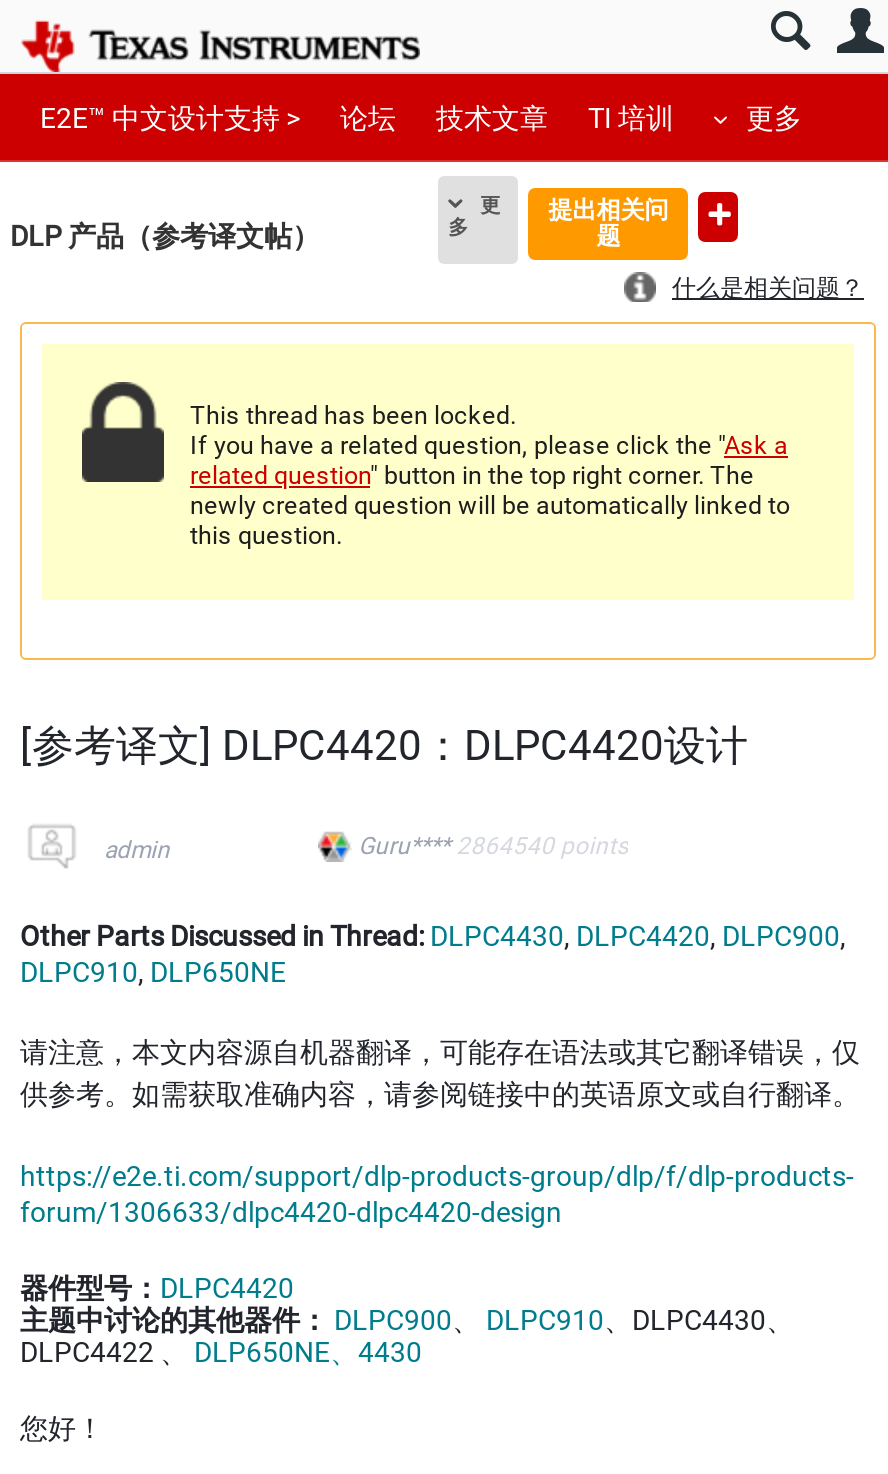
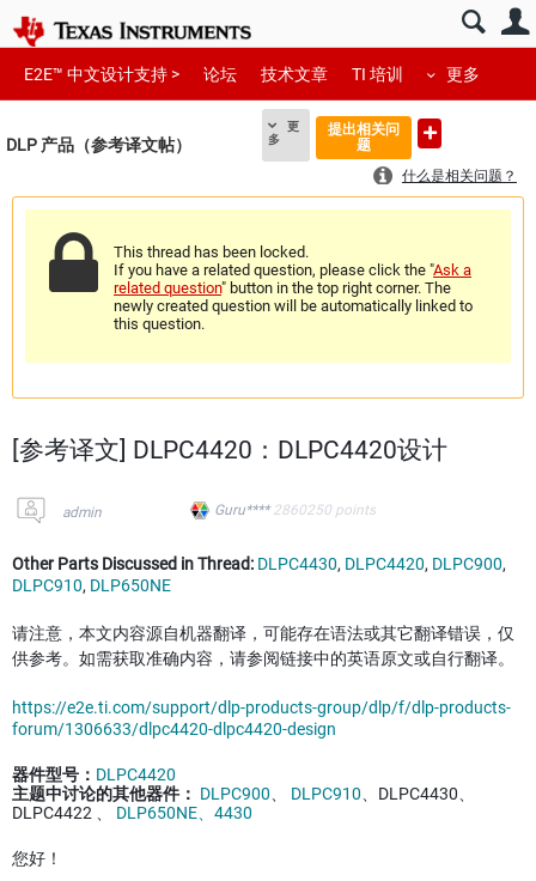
[358,832,628,860] Guru**** 2864540 points -> [214,502,376,518] Guru**** 2860250 points

